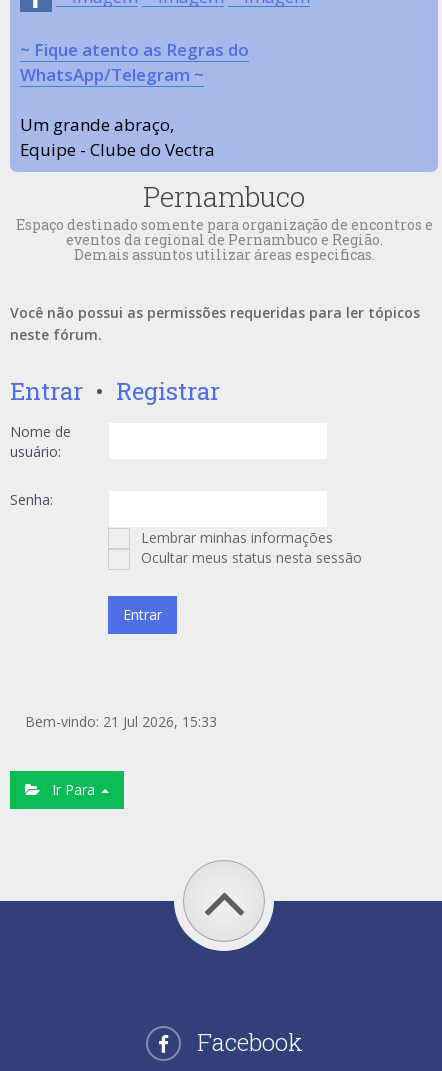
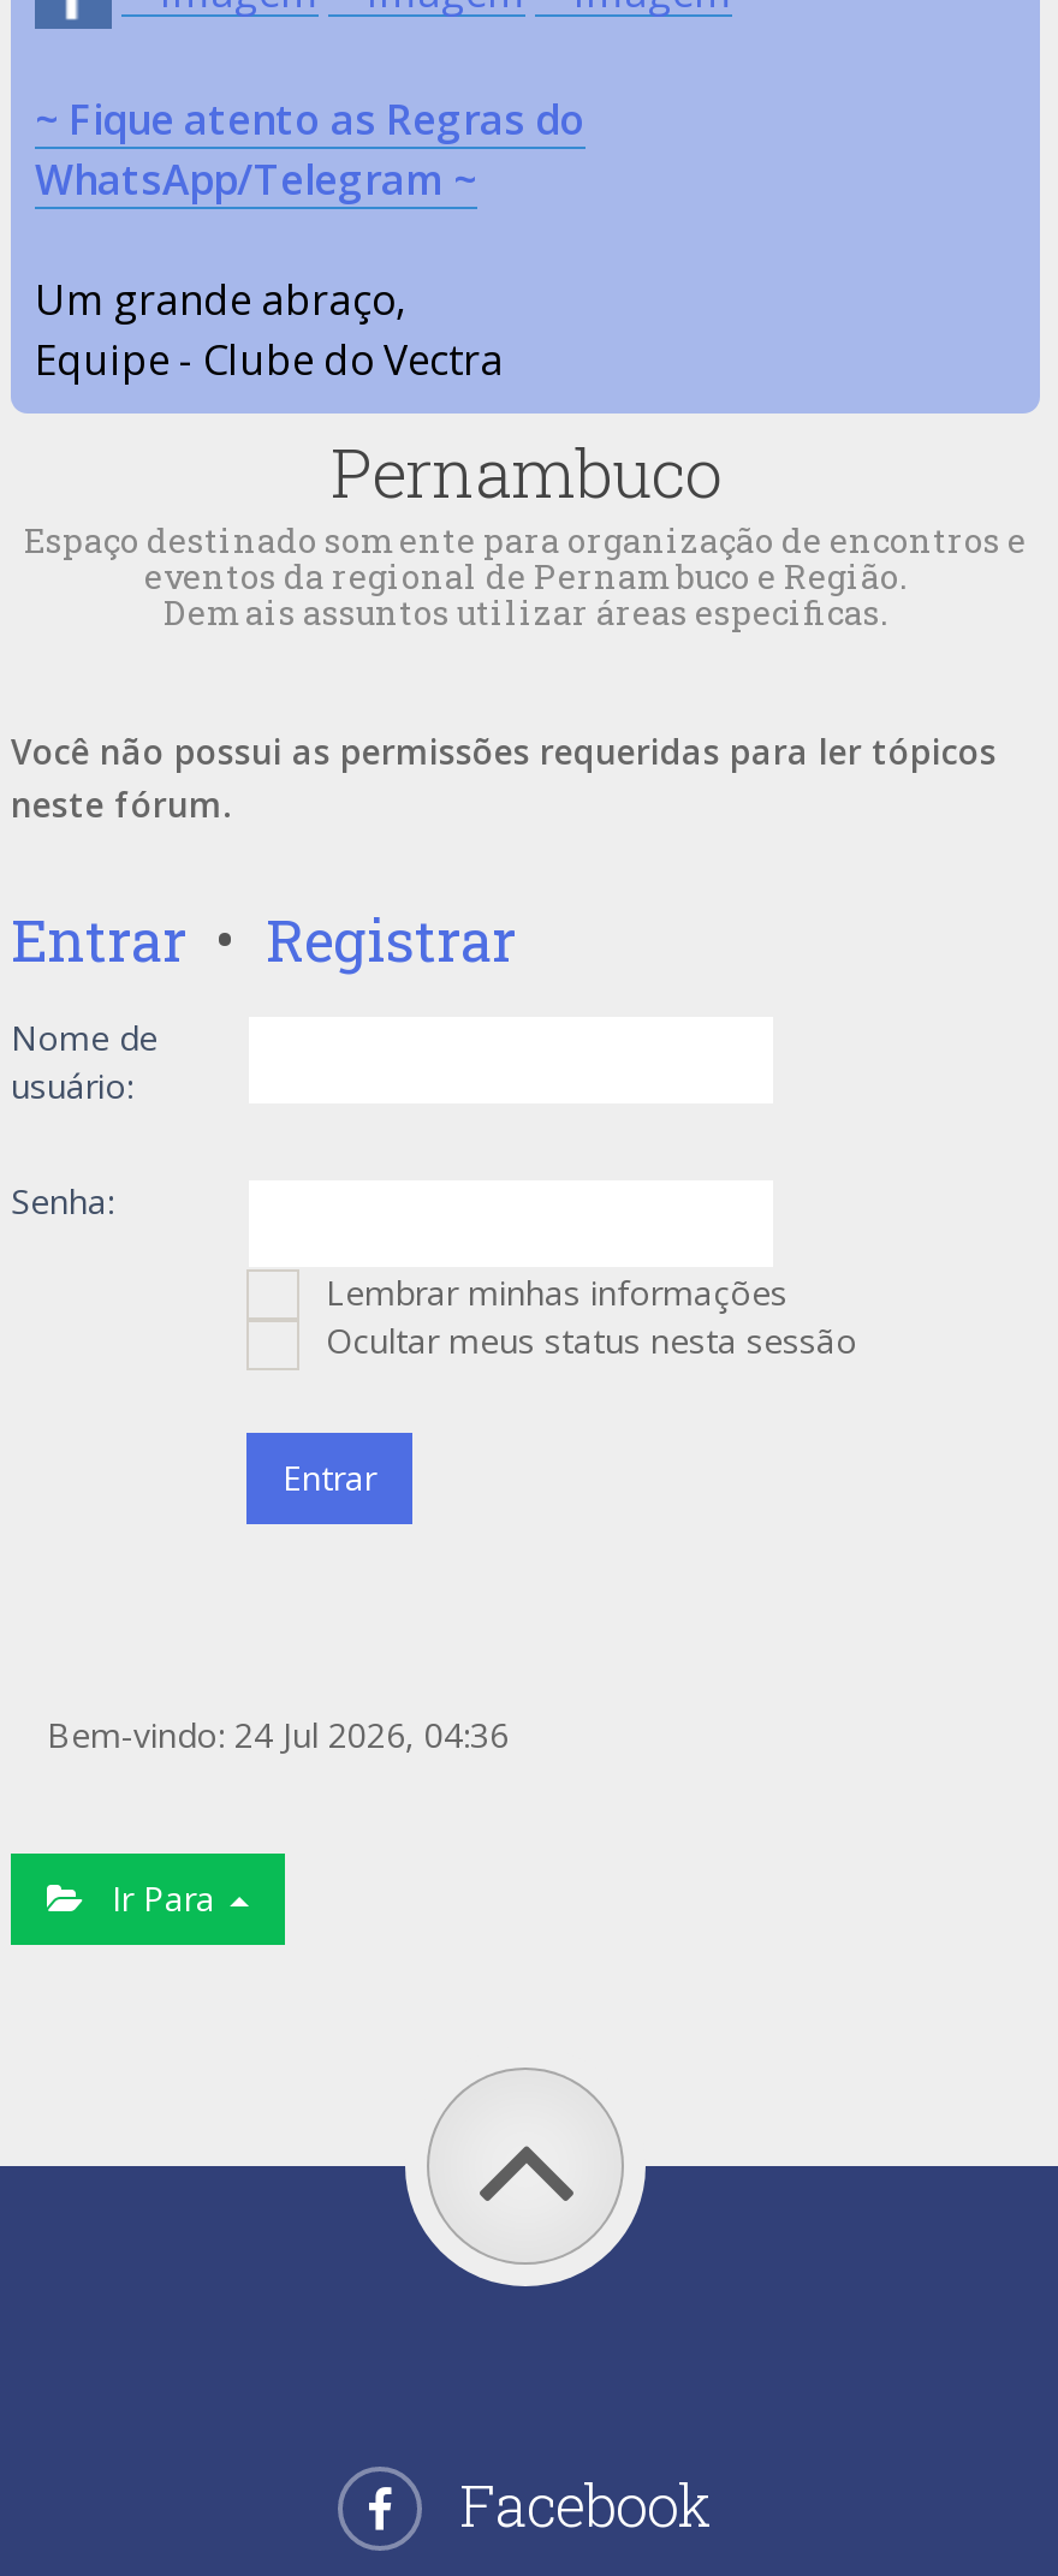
[25,712,217,731] Bem-vindo: 21 Jul 2026, 15:33 -> [47,1712,509,1757] Bem-vindo: 24 Jul 2026, 04:36

